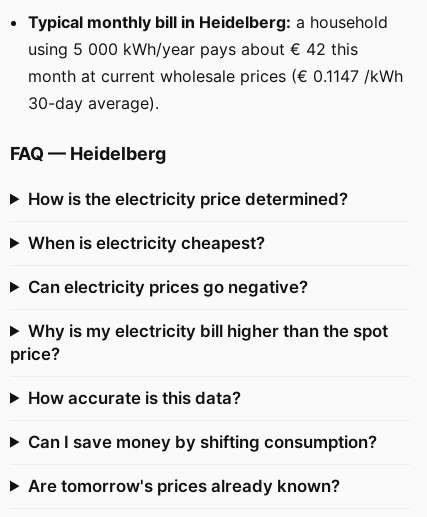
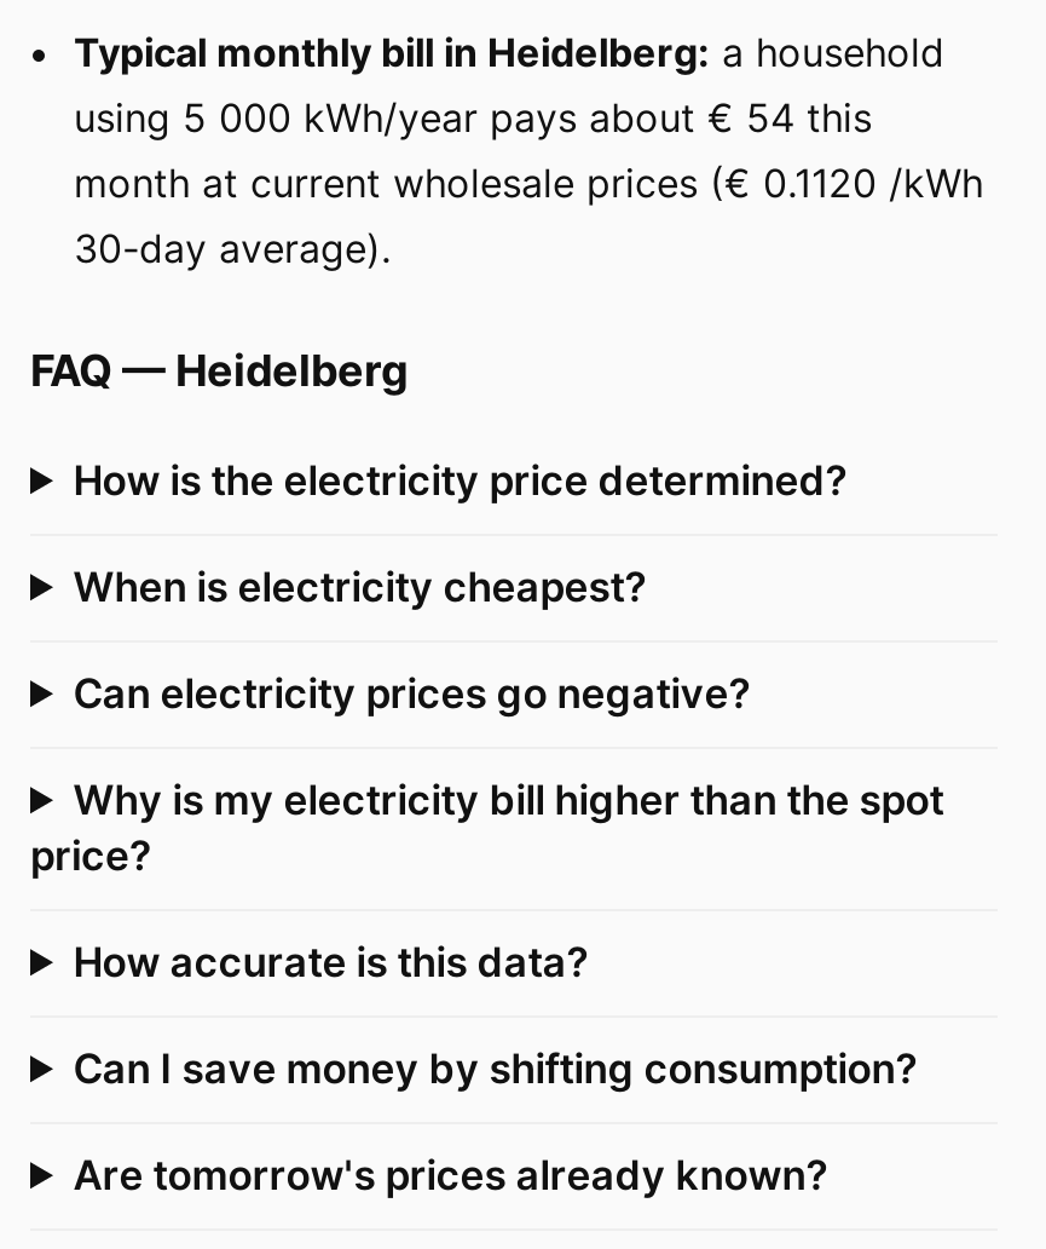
[28,39,358,59] using 5 000 kWh/year pays about € 42 this -> [74,92,872,141] using 5 000 kWh/year pays about € 54 this
[28,66,403,86] month at current wholesale prices (€ 0.1147 /kWh -> [74,158,983,206] month at current wholesale prices (€ 0.1120 /kWh

